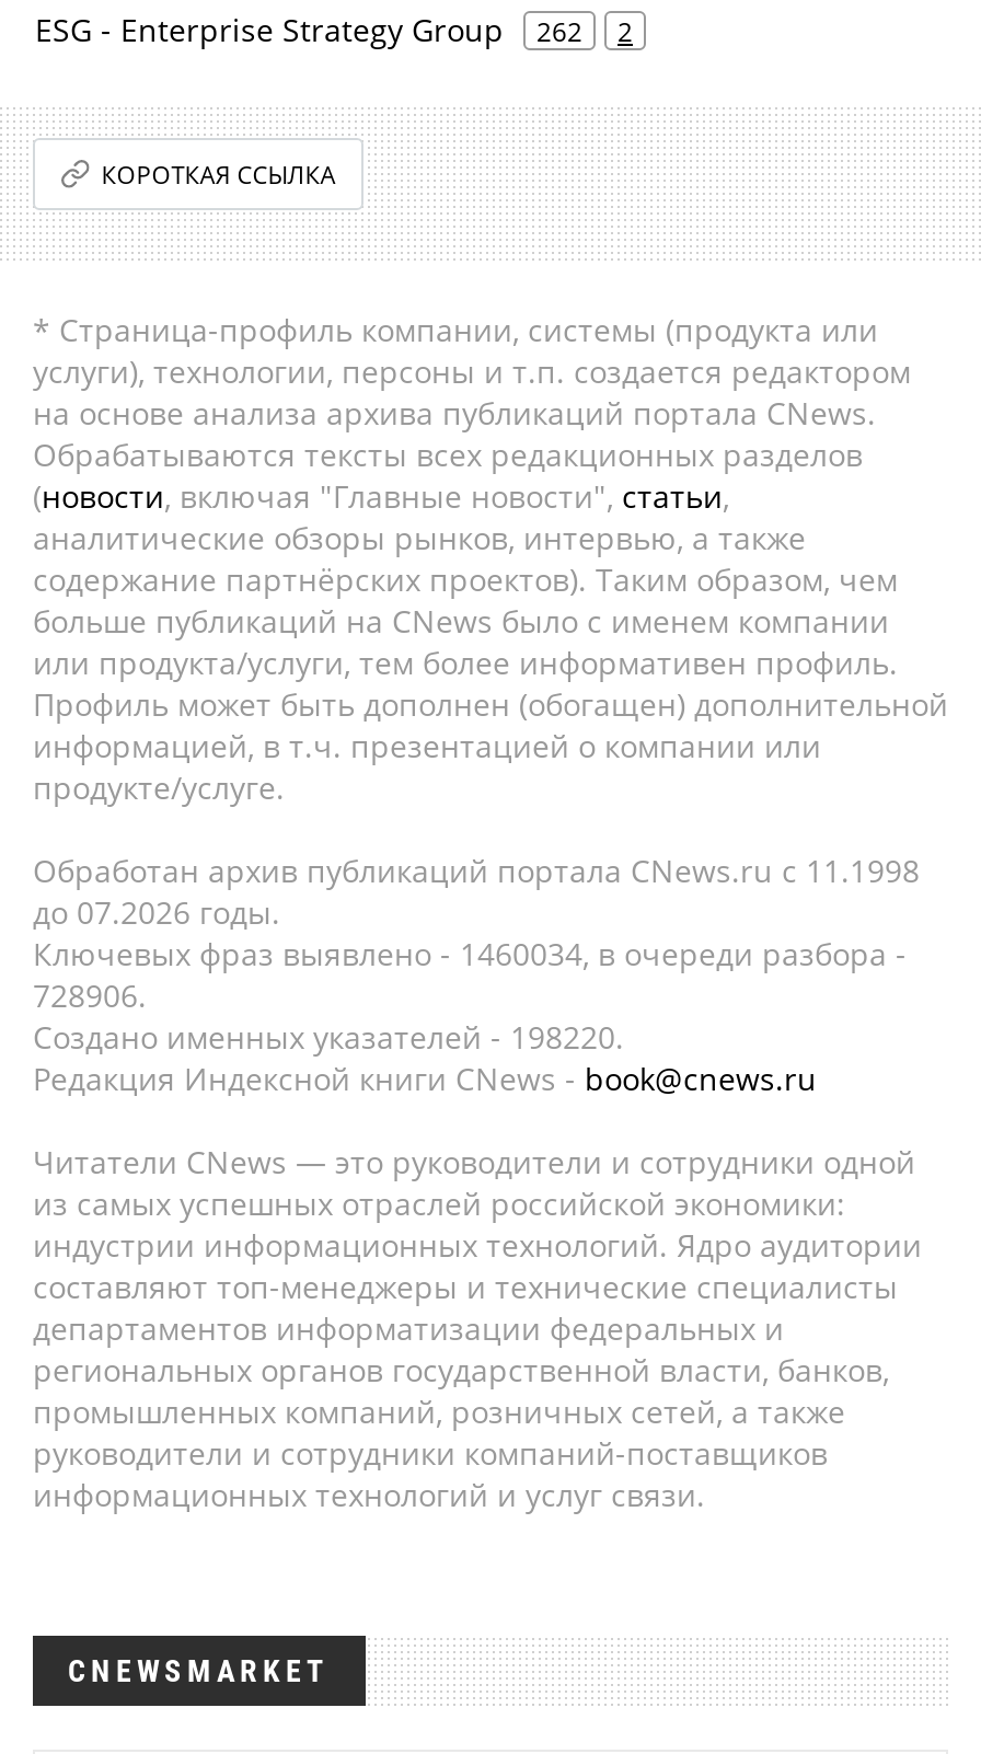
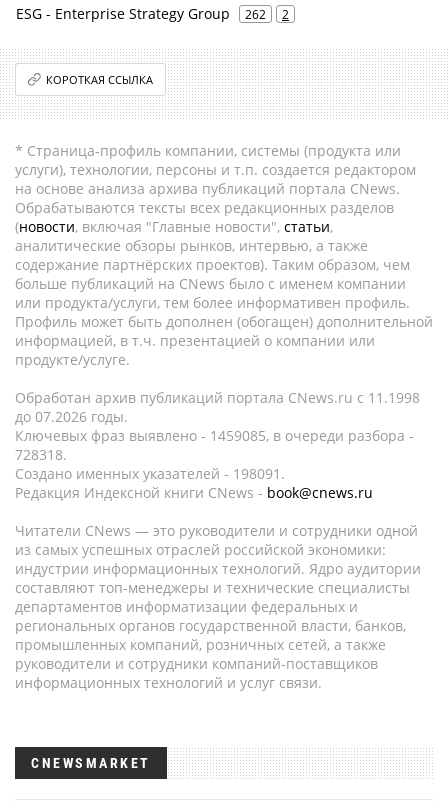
[33,933,907,974] Ключевых фраз выявлено - 1460034, в очереди разбора - -> [15,426,414,445] Ключевых фраз выявлено - 1459085, в очереди разбора -
[33,974,147,1016] 728906. -> [15,445,67,464] 728318.
[33,1016,624,1058] Создано именных указателей - 198220. -> [15,464,285,483] Создано именных указателей - 198091.

